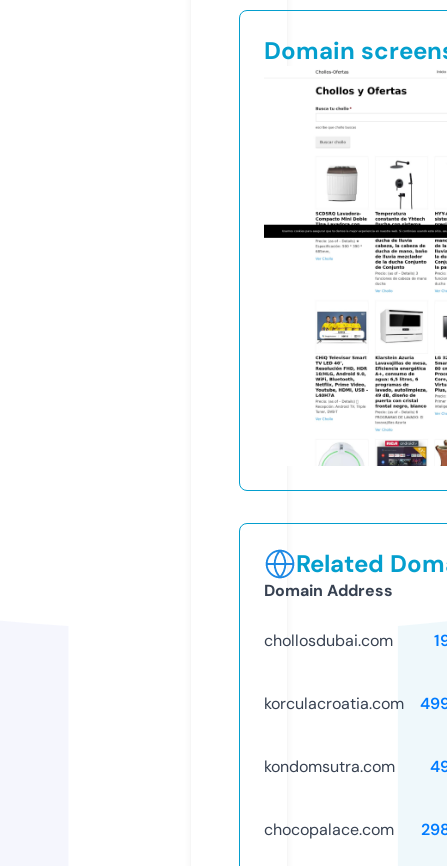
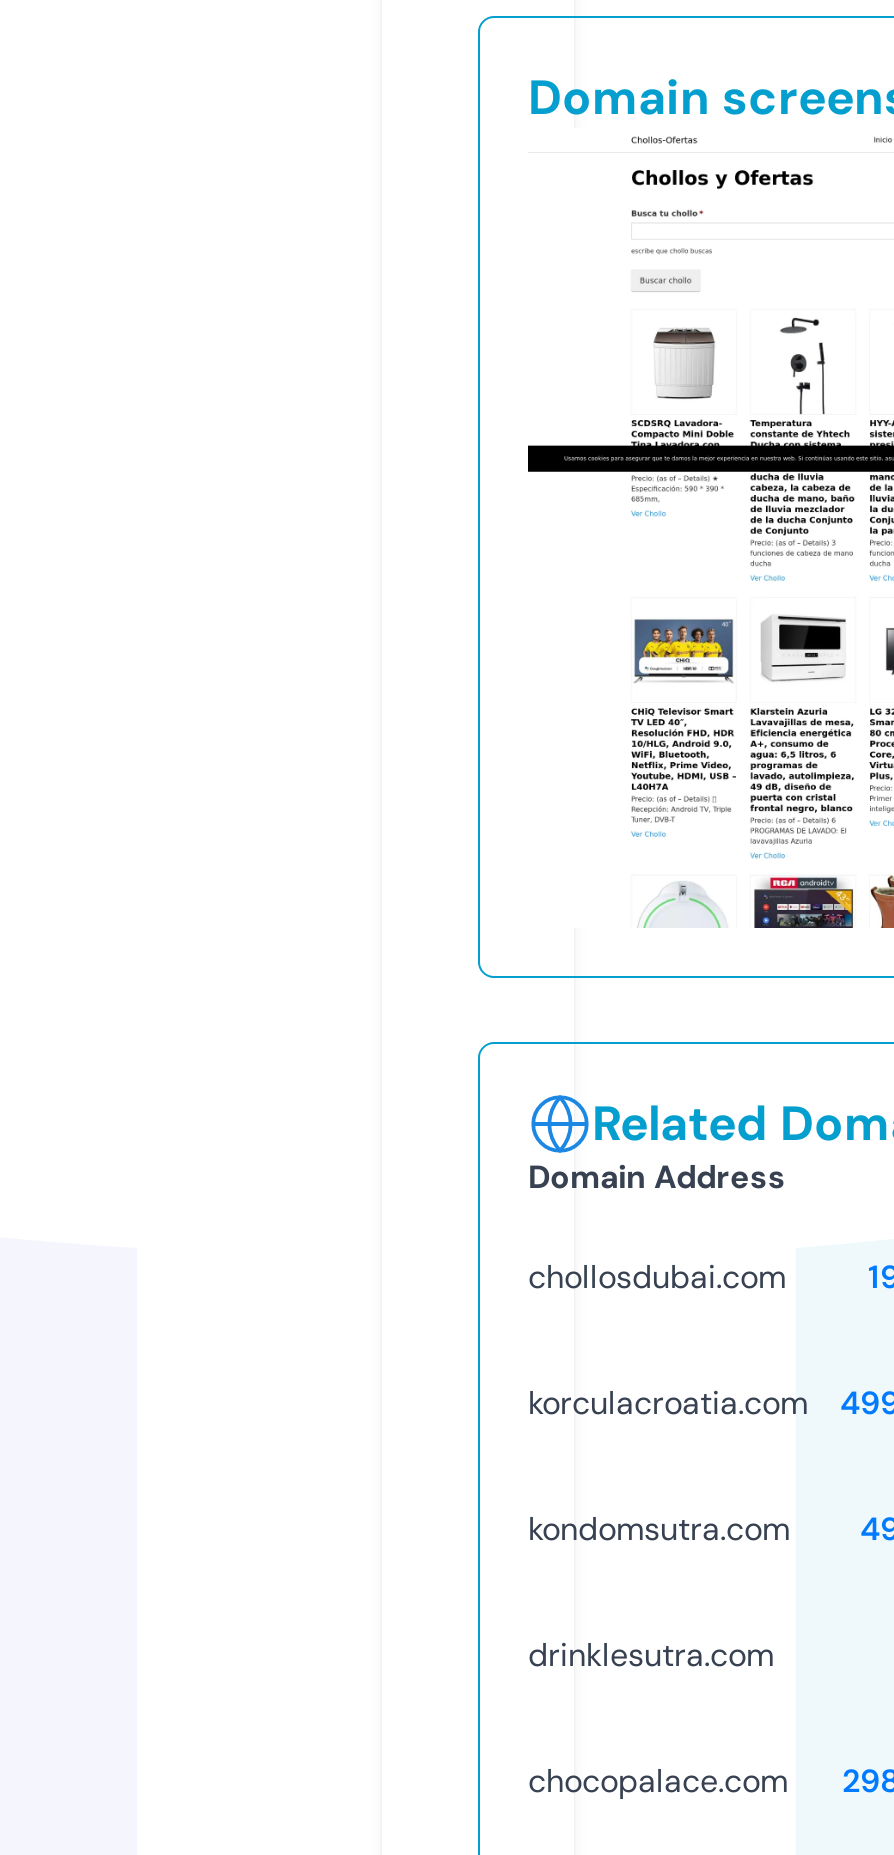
none -> [528,1634,774,1676] drinklesutra.com

